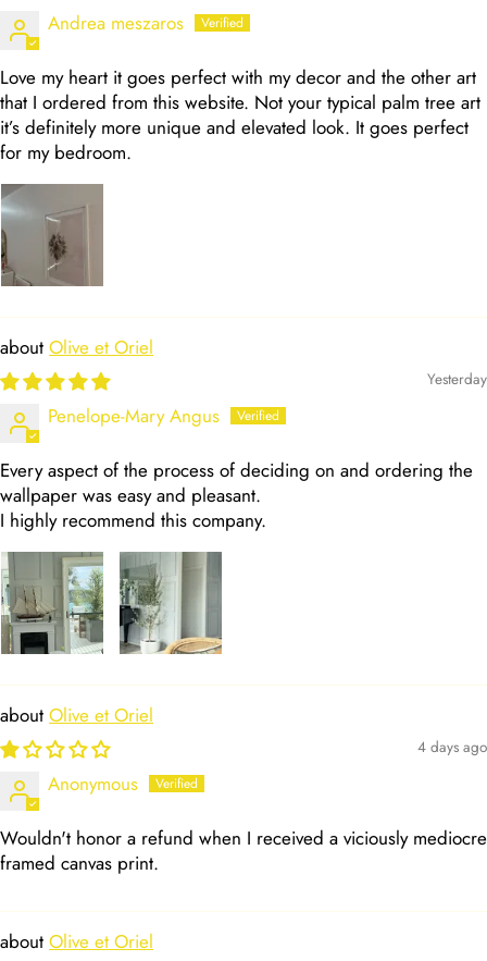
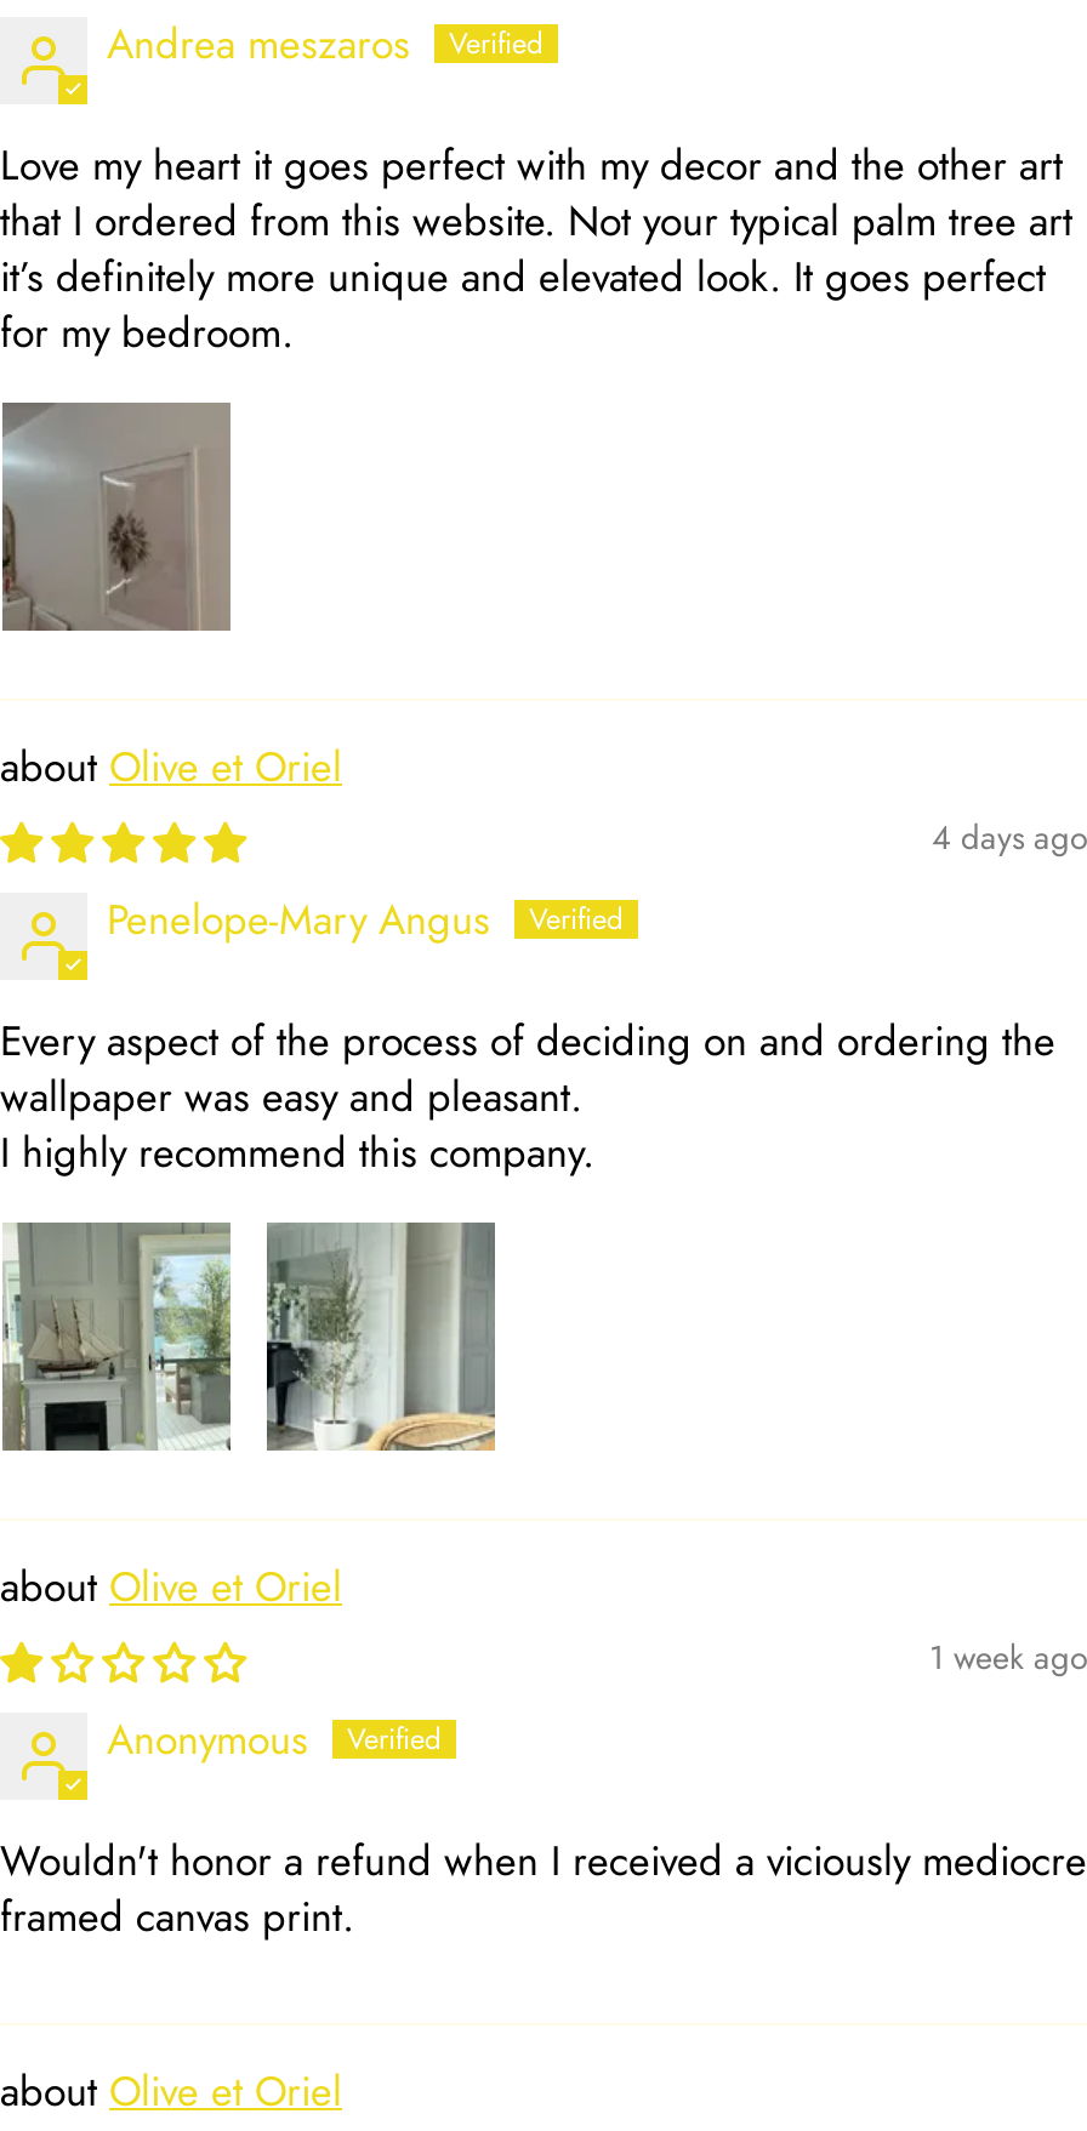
[427,368,487,390] Yesterday -> [932,813,1087,862] 4 days ago
[417,736,487,758] 4 days ago -> [929,1633,1087,1682] 1 week ago

